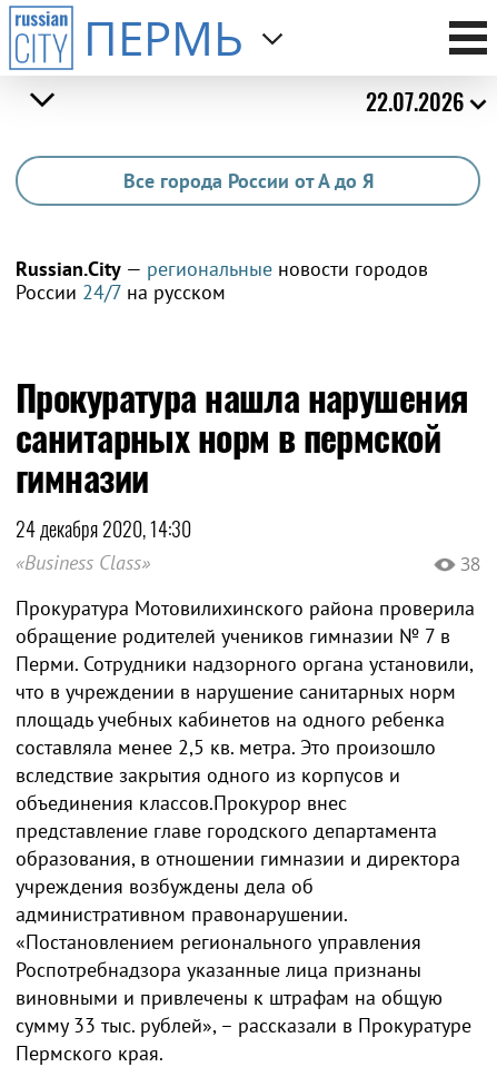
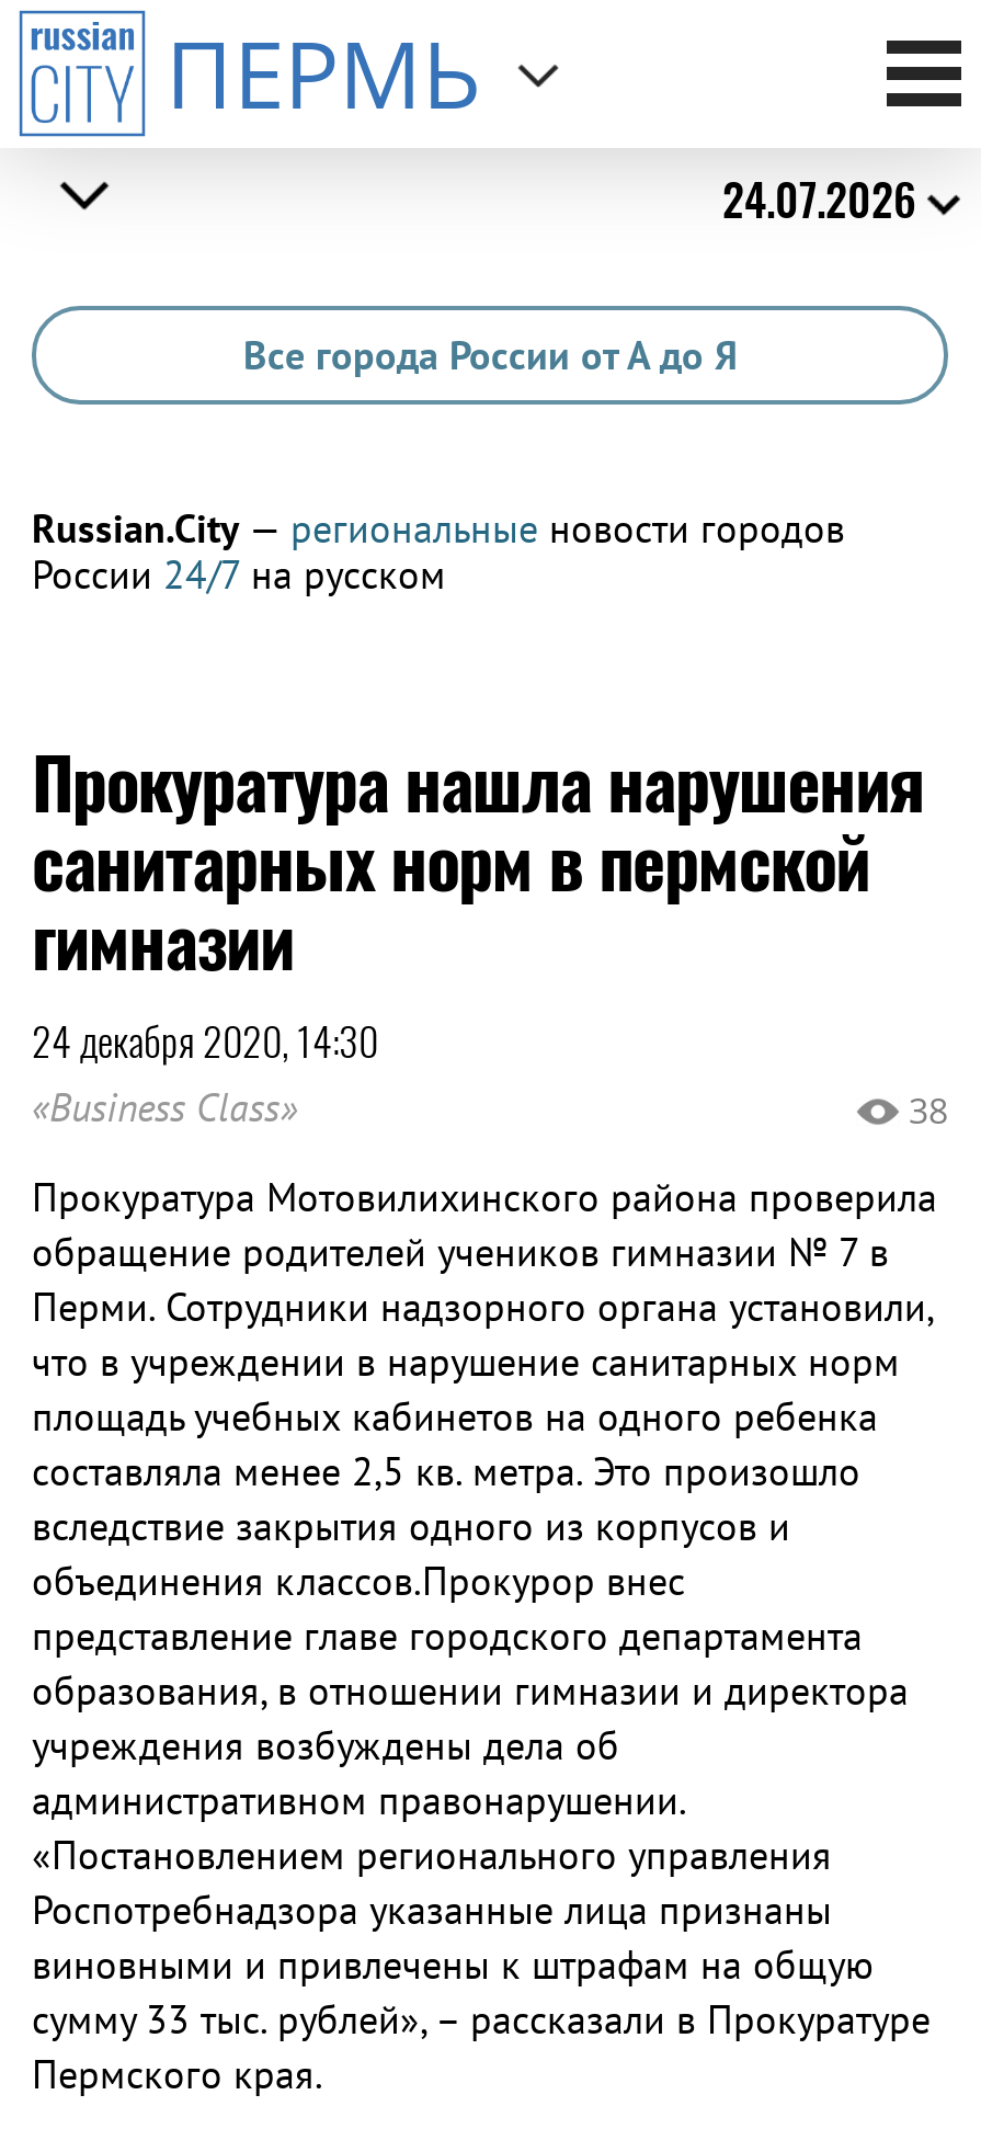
[366,85,464,118] 22.07.2026 -> [722,166,915,231] 24.07.2026

